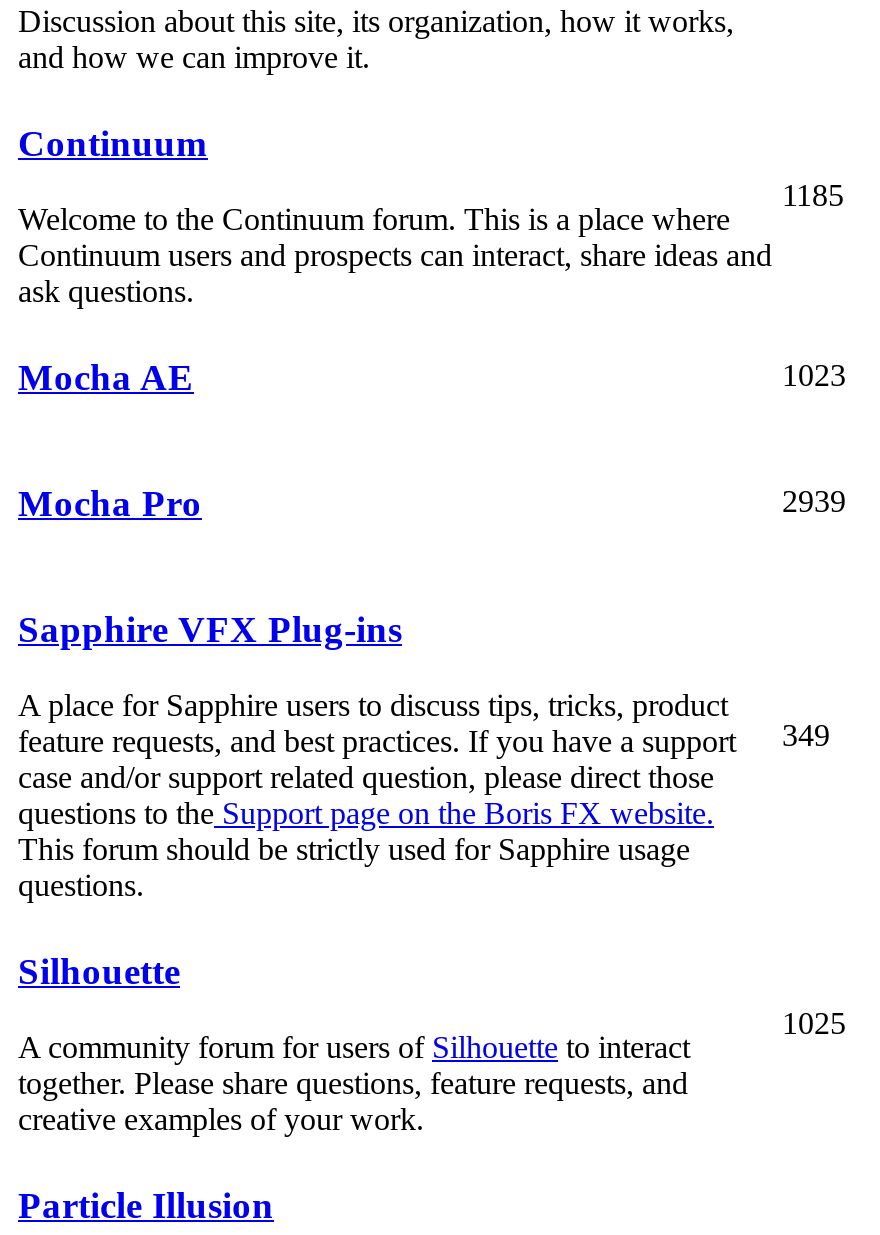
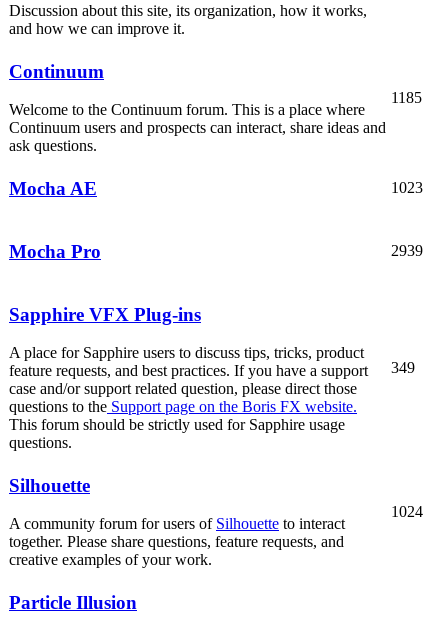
[782,1006,846,1040] 1025 -> [391,503,423,520] 1024

